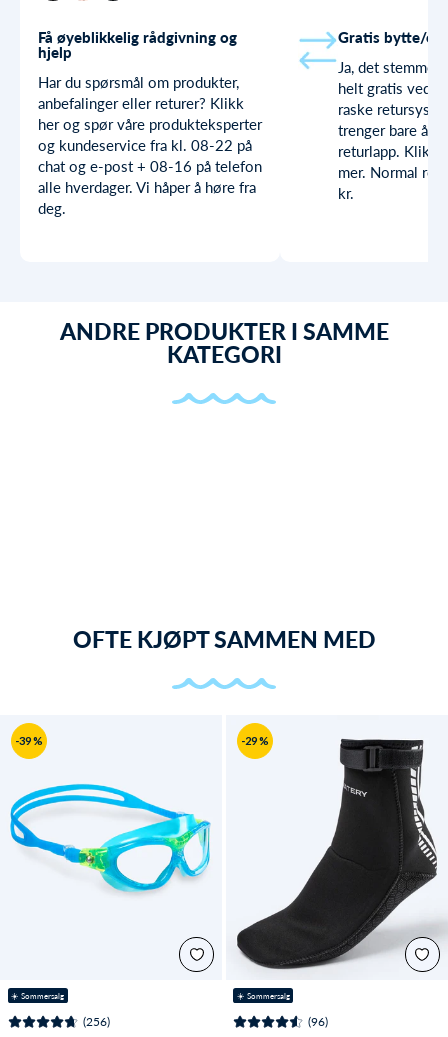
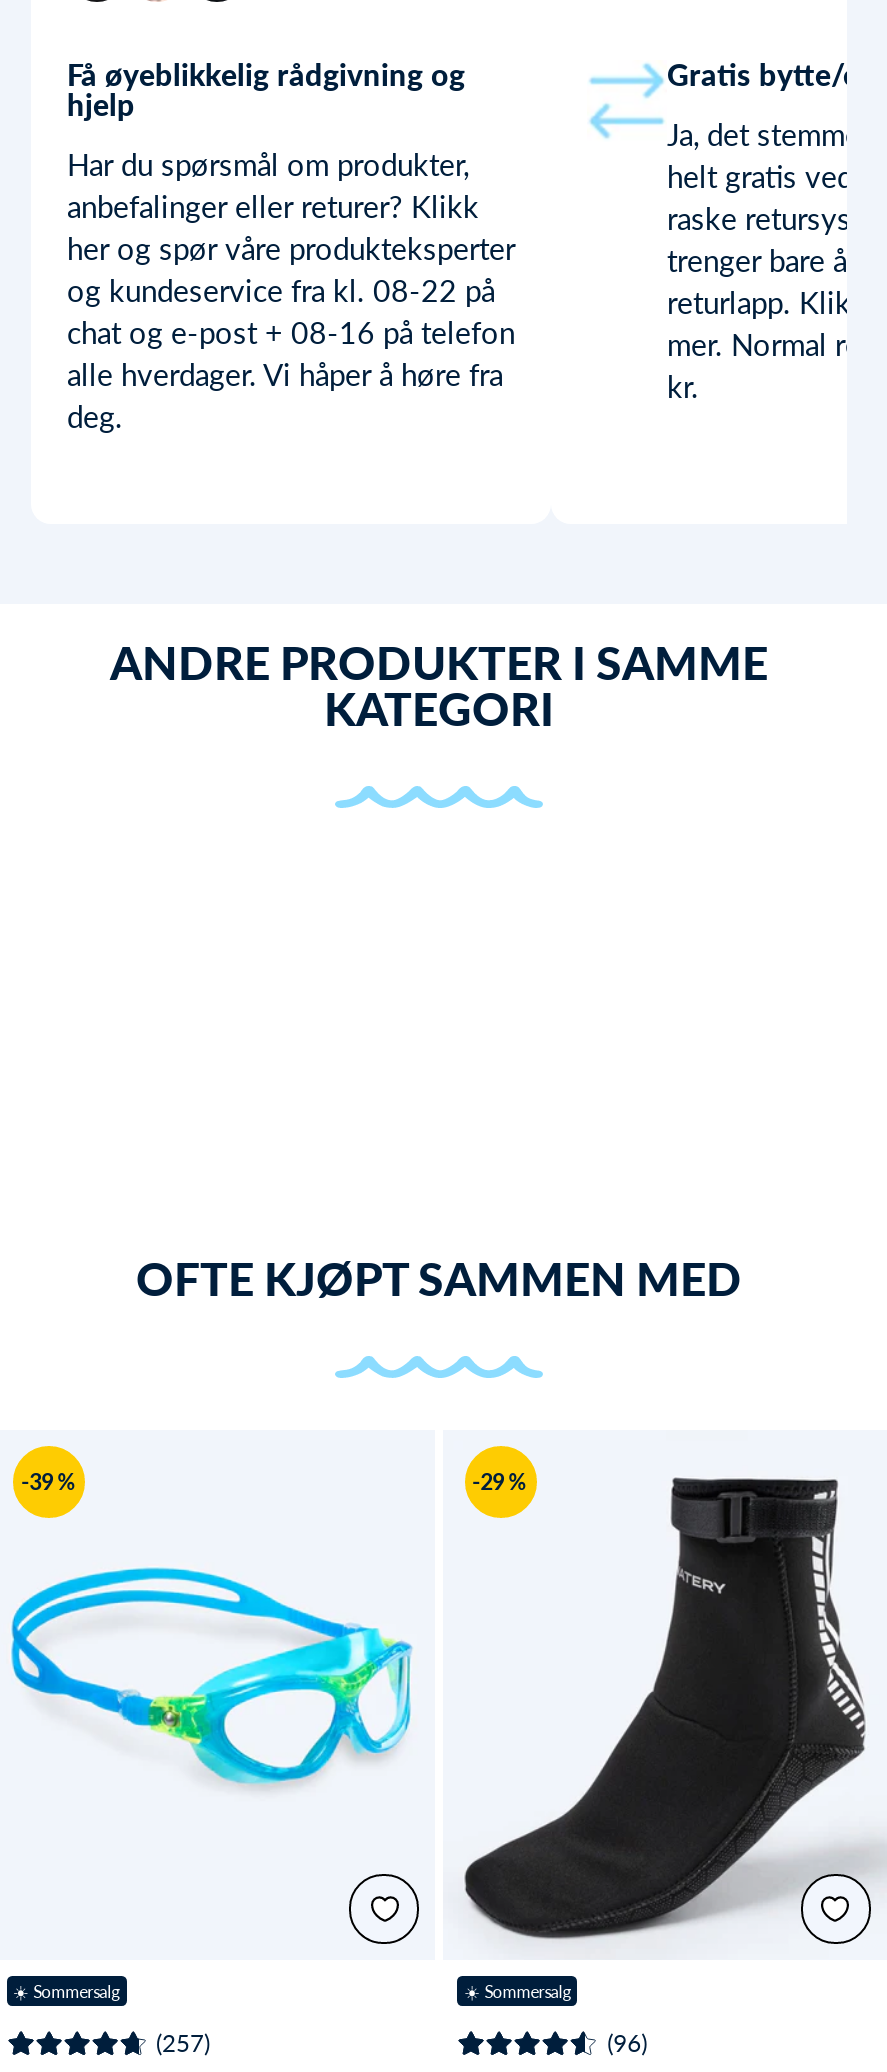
[82,1013,109,1030] (256) -> [156,2027,210,2061] (257)

